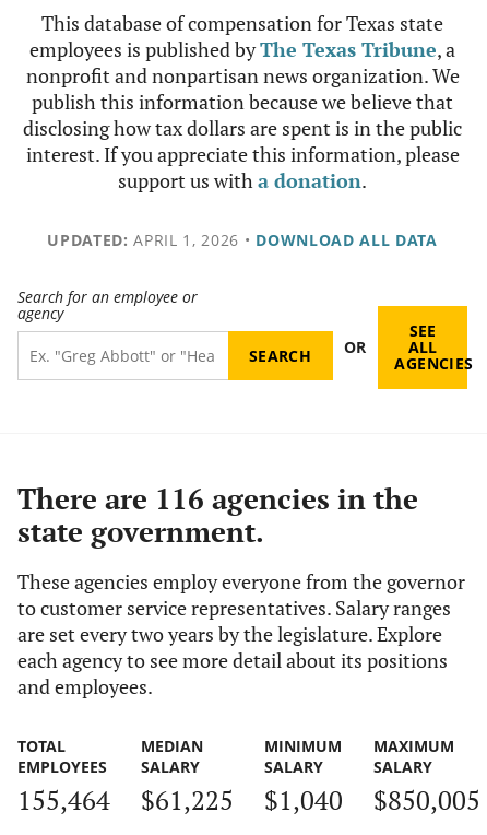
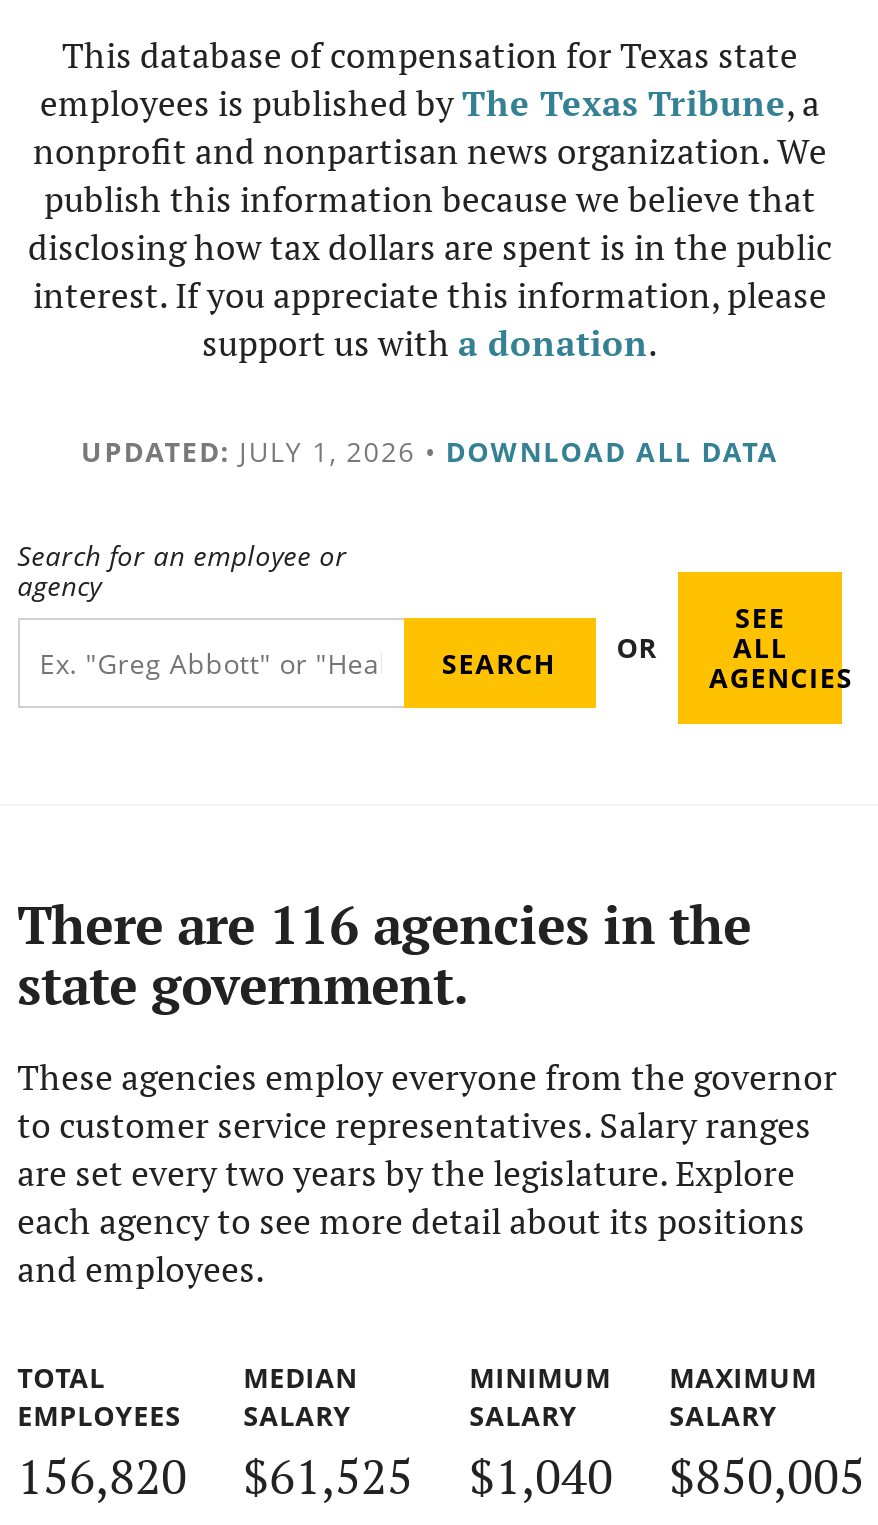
[47,230,438,250] UPDATED: APRIL 1, 2026 • DOWNLOAD ALL DATA -> [81,432,779,470] UPDATED: JULY 1, 2026 • DOWNLOAD ALL DATA
[17,782,110,817] 155,464 -> [17,1443,187,1507] 156,820
[140,782,233,817] $61,225 -> [243,1443,413,1507] $61,525

